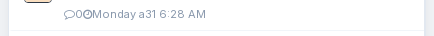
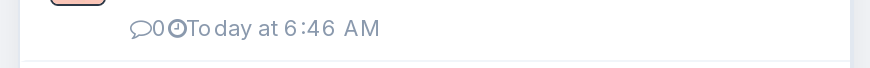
[75,7,206,21] 0 Monday a31 6:28 AM -> [152,14,380,42] 0 Today at 6:46 AM

